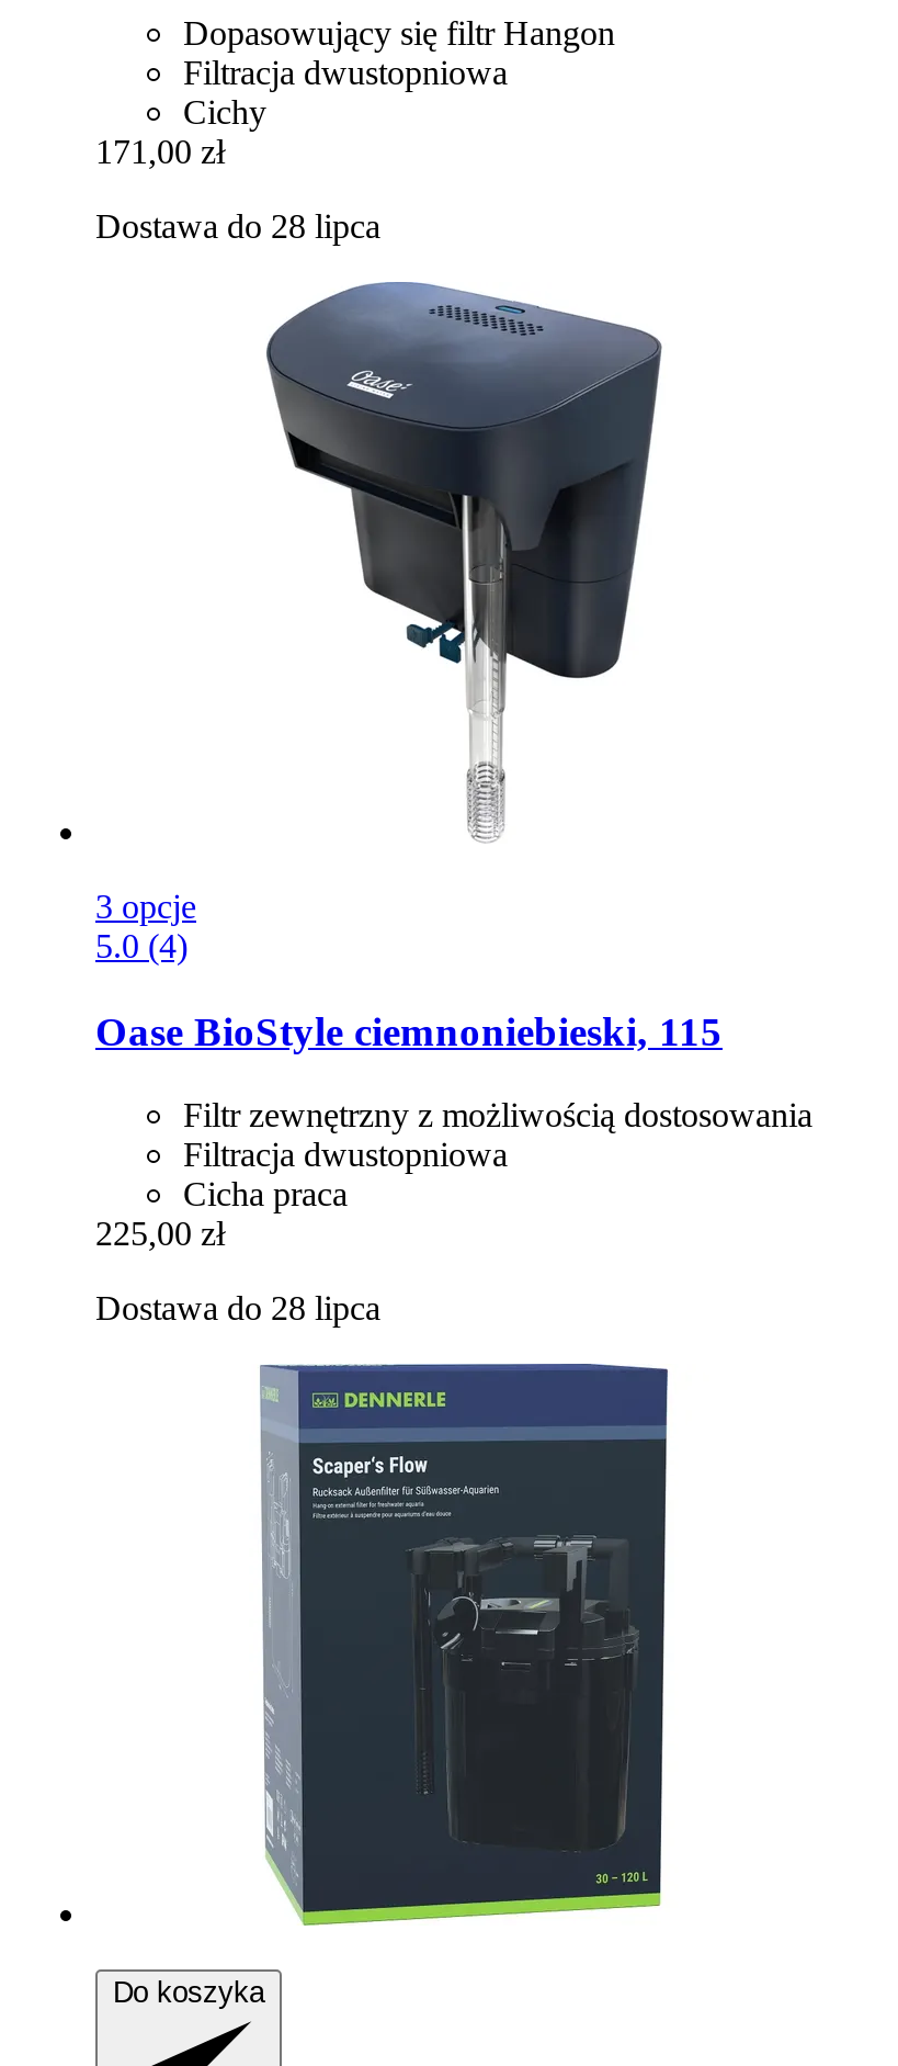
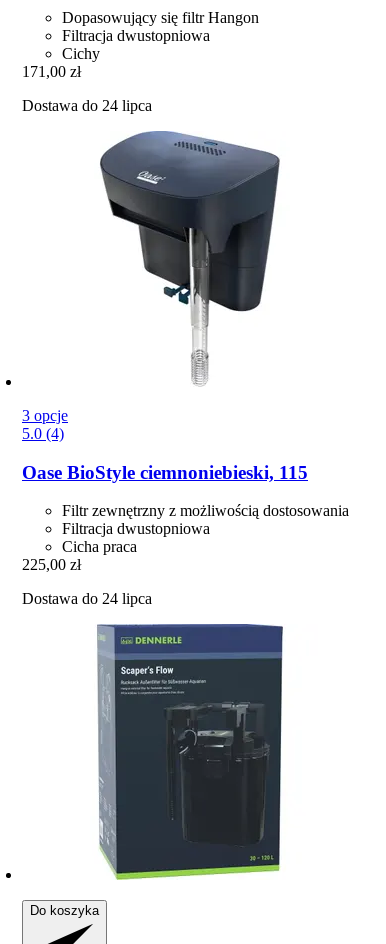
[95,207,380,244] Dostawa do 28 lipca -> [22,97,152,114] Dostawa do 24 lipca
[95,1290,380,1327] Dostawa do 28 lipca -> [22,590,152,607] Dostawa do 24 lipca

